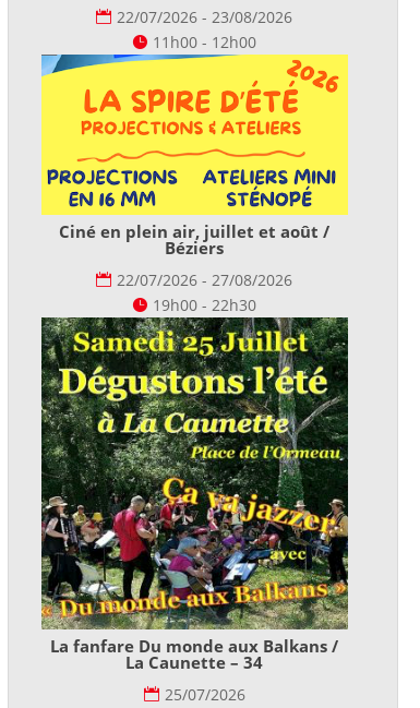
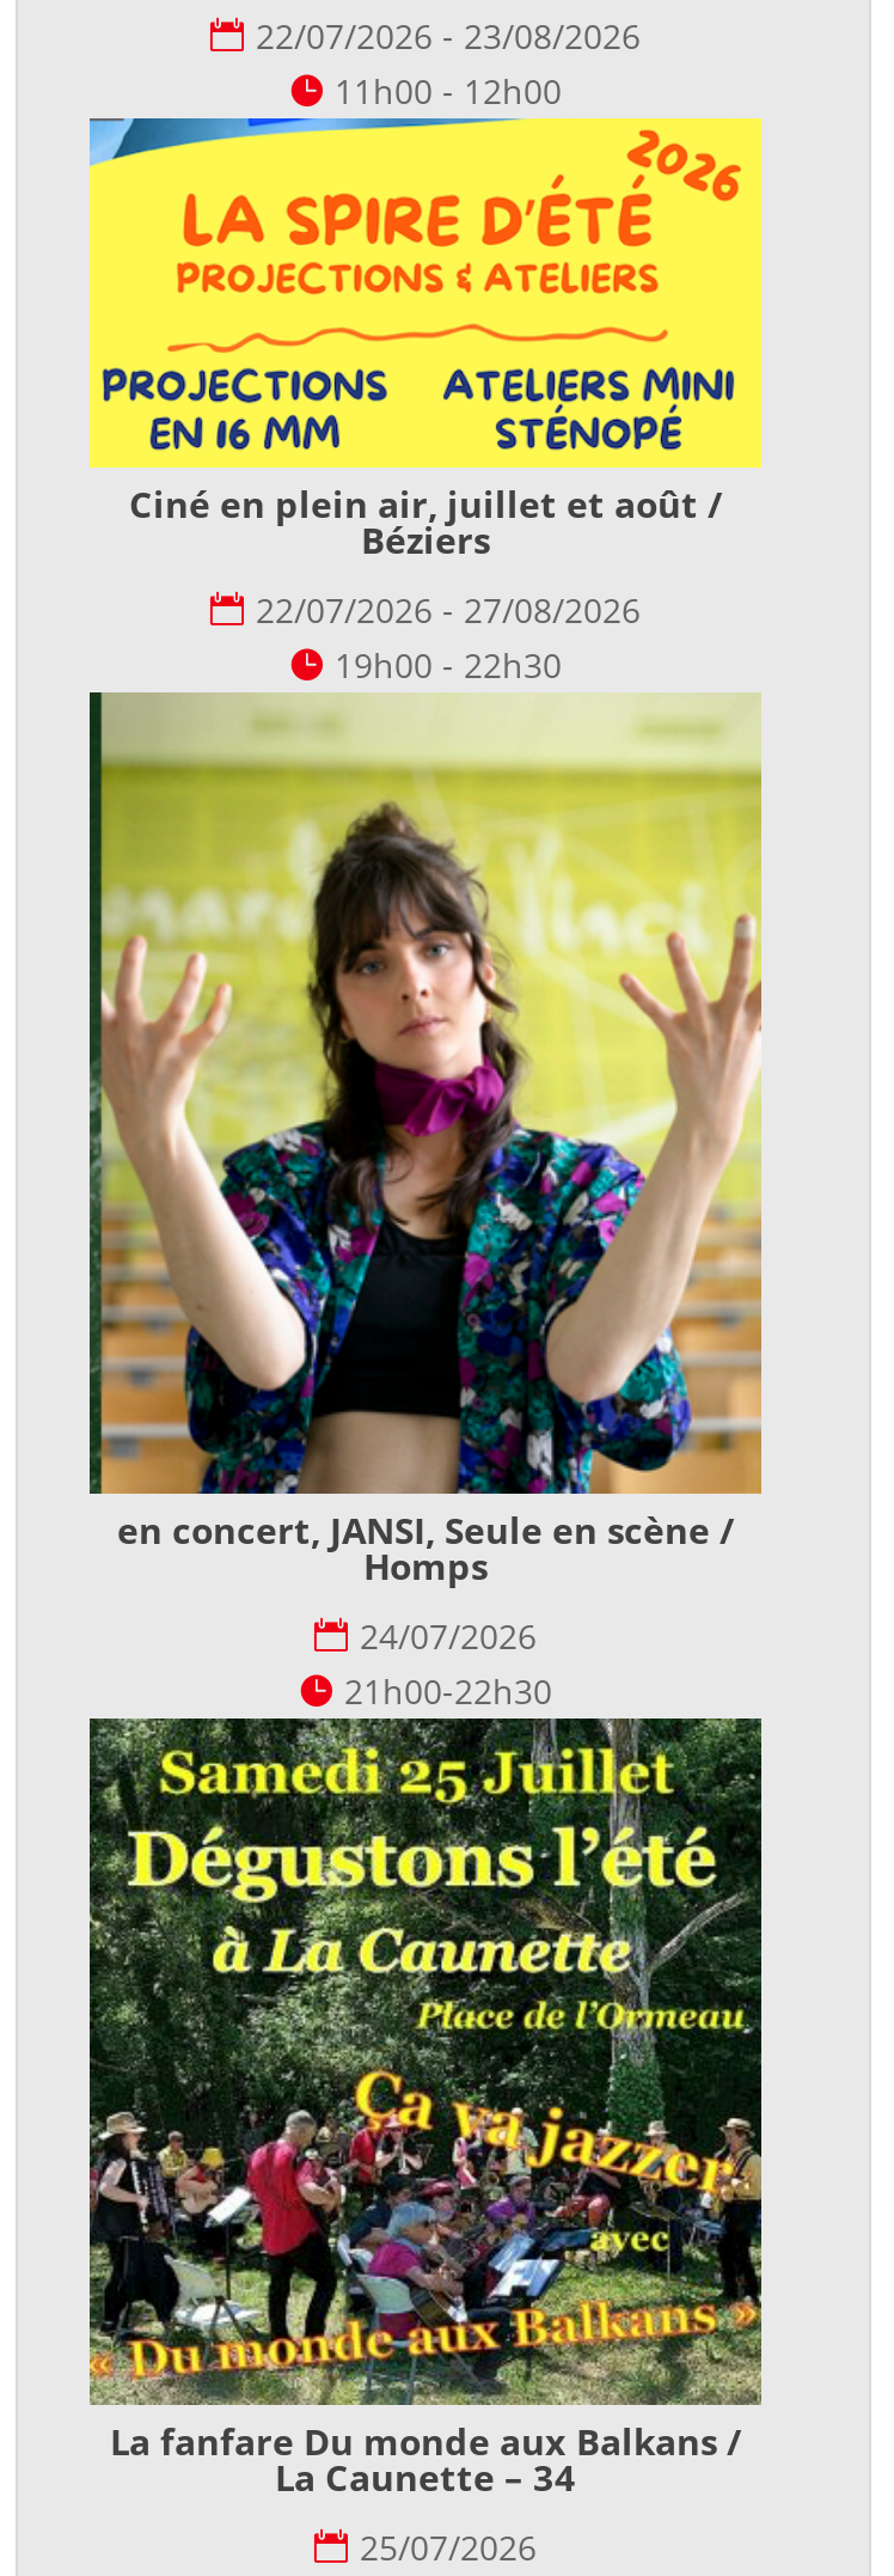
none -> [87,665,764,1714] [image] | en concert, JANSI, Seule en scène / | Homps | 24/07/2026 | 21h00-22h30

